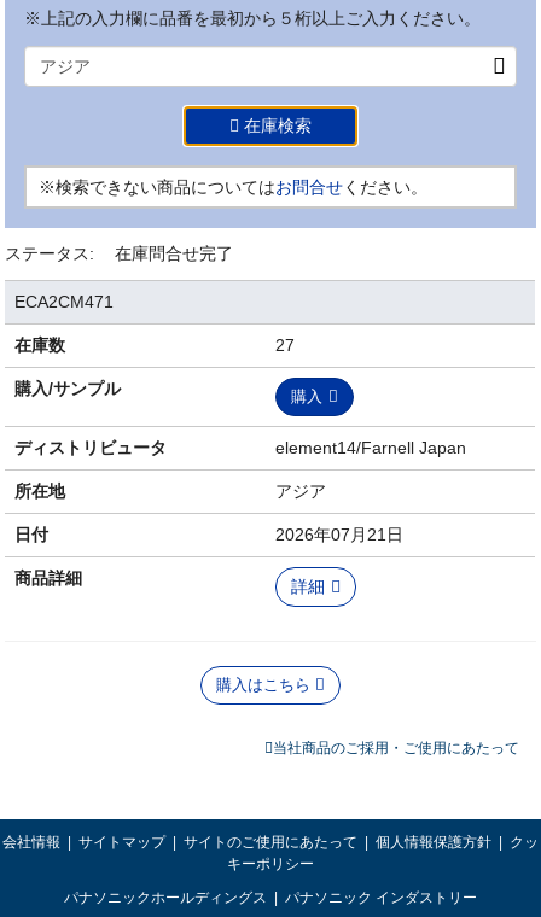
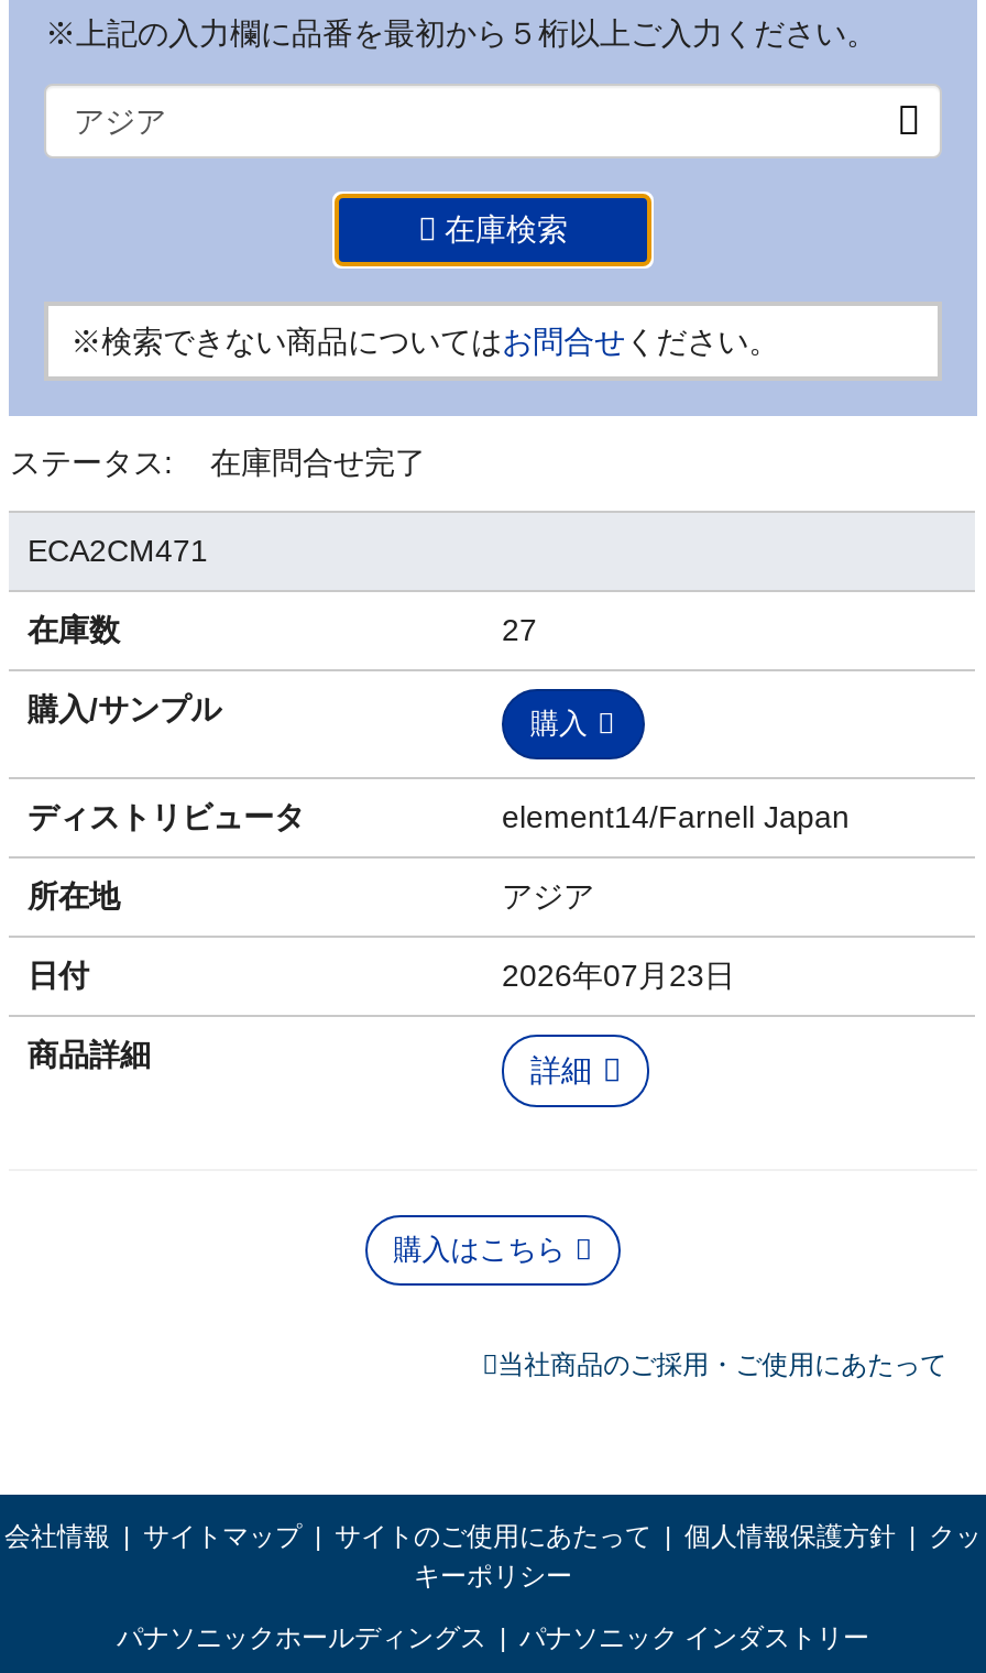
[275,525,403,545] 2026年07月21日 -> [502,958,735,993] 2026年07月23日

